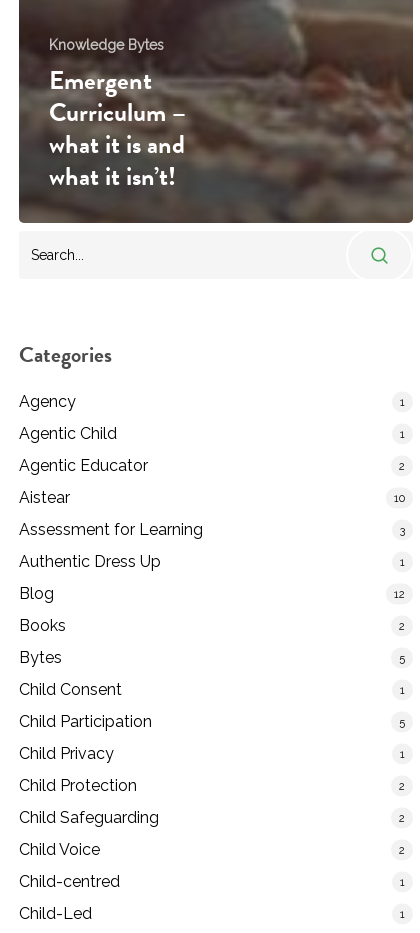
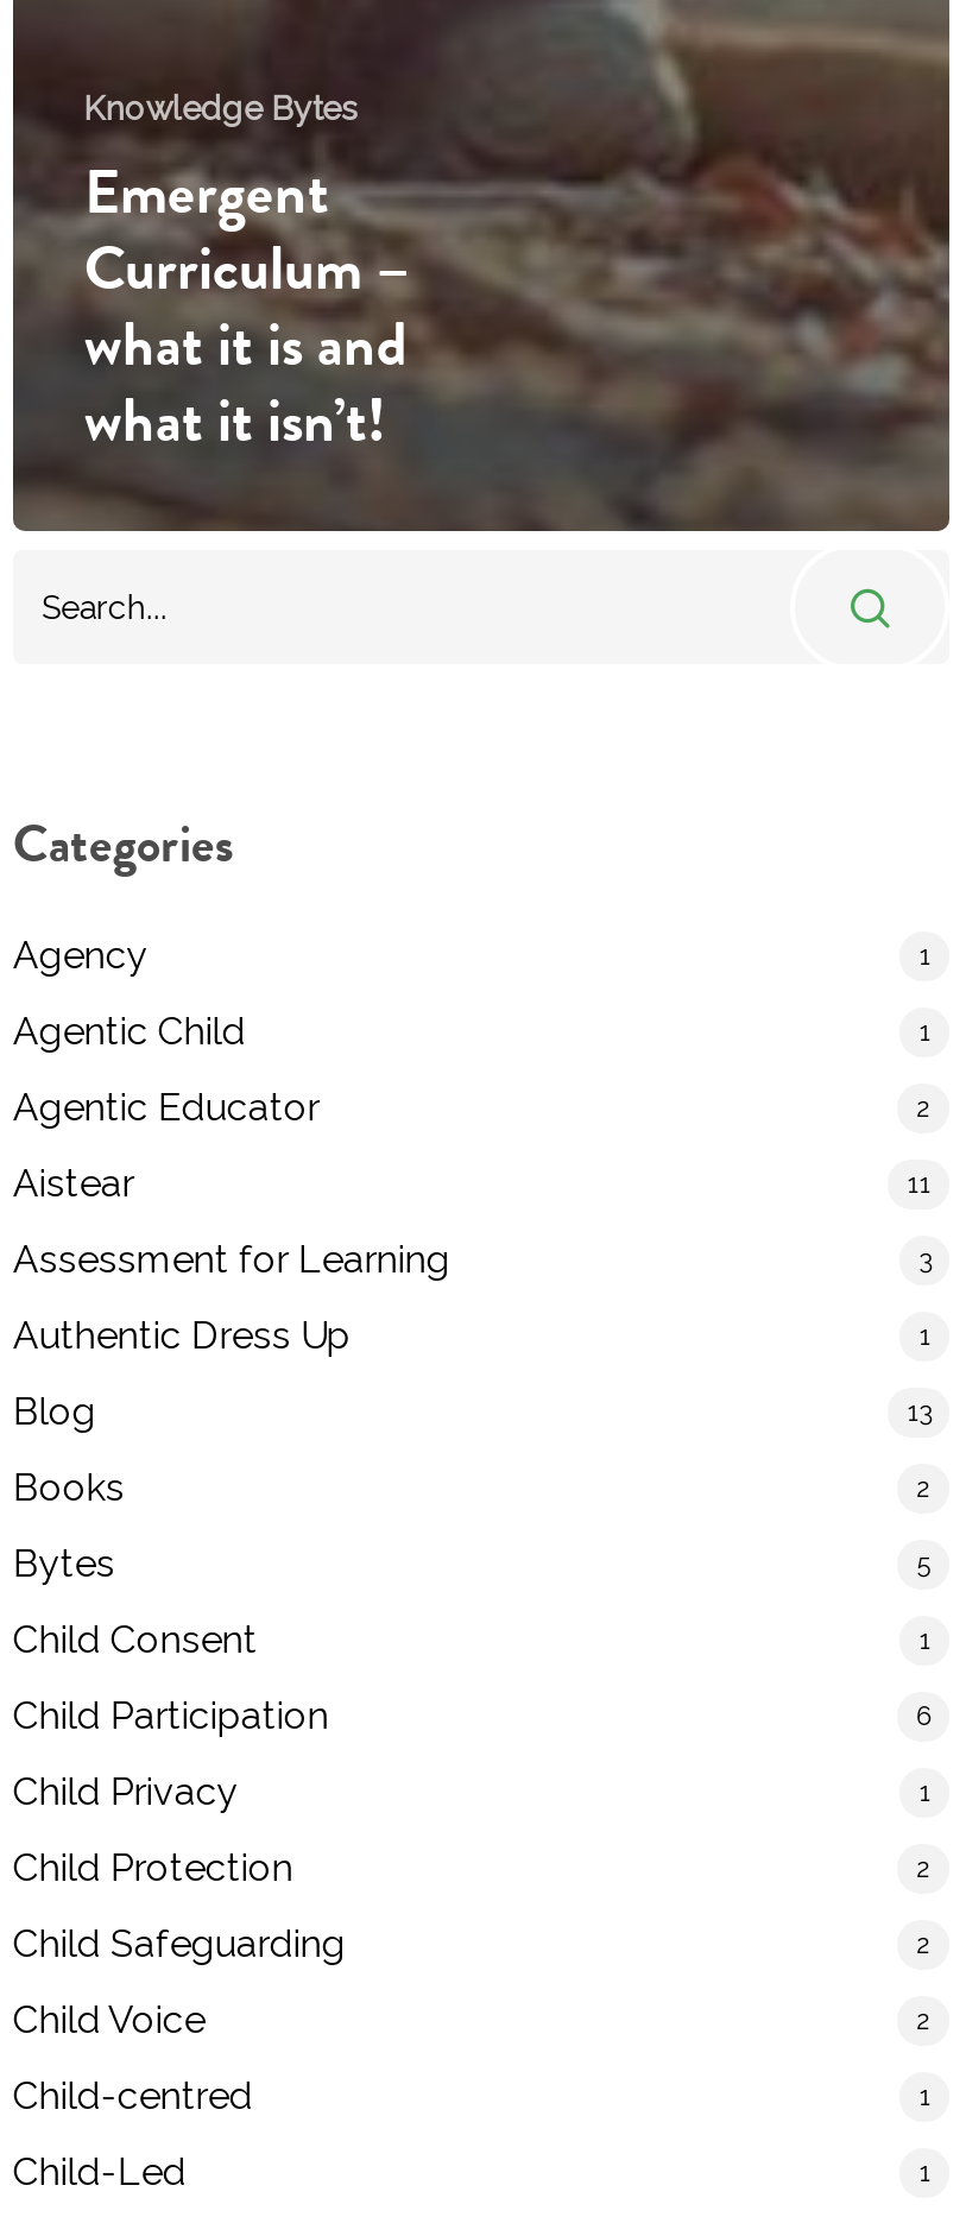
[394,492,405,505] 10 -> [907,1169,931,1200] 11
[394,588,405,601] 12 -> [907,1397,931,1428] 13
[399,716,405,729] 5 -> [916,1701,931,1732] 6

